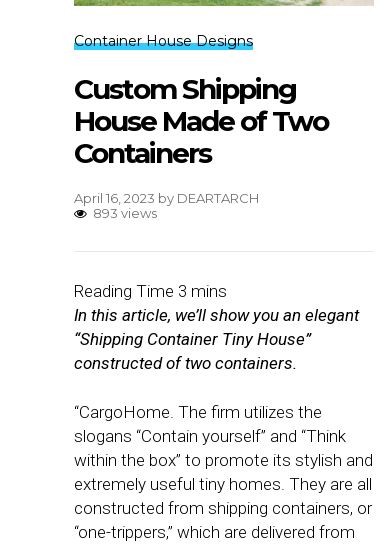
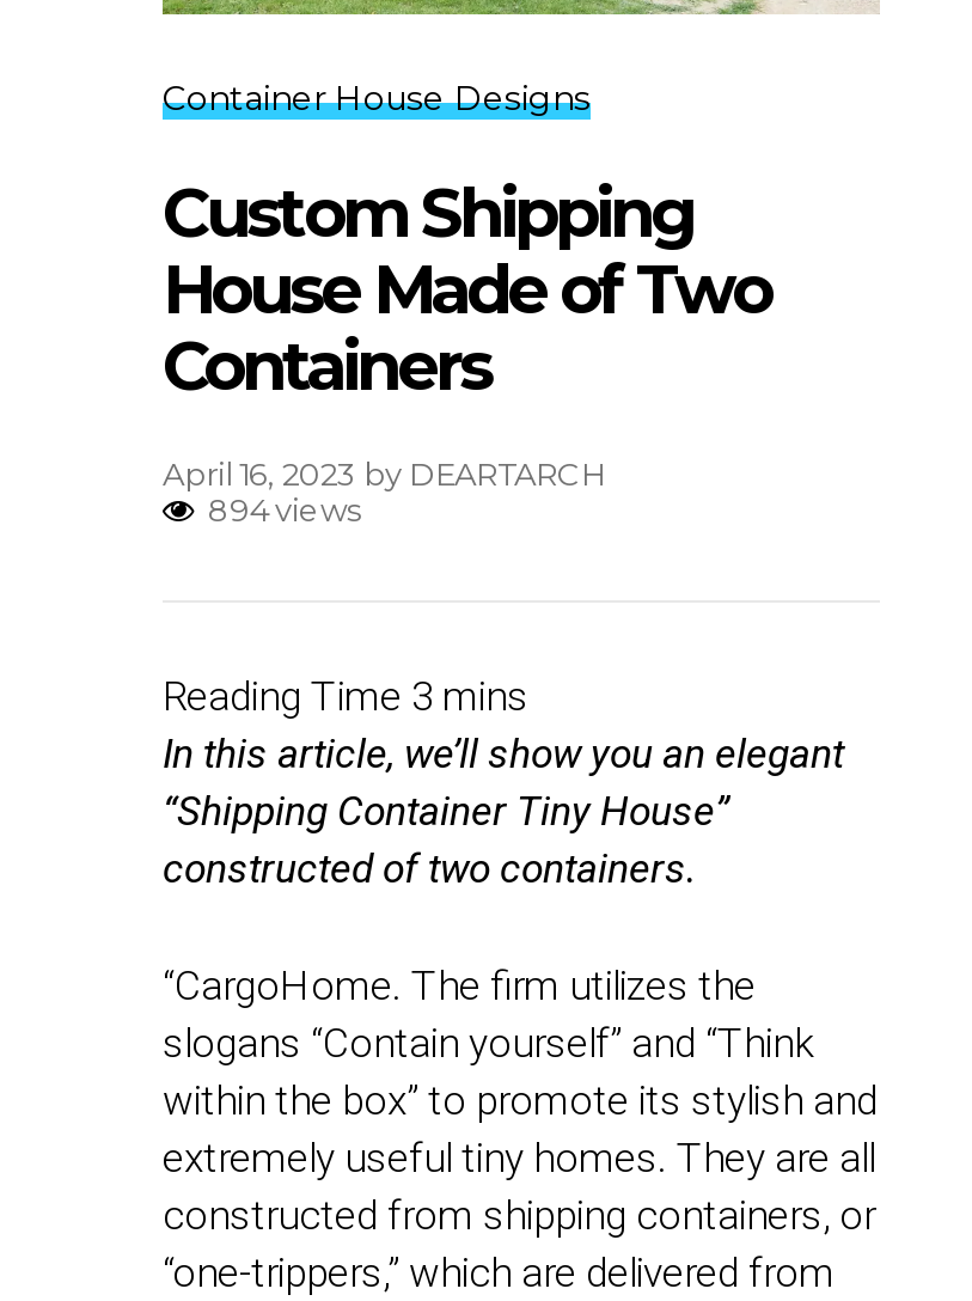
[93,204,157,220] 893 views -> [208,489,361,527] 894 views

